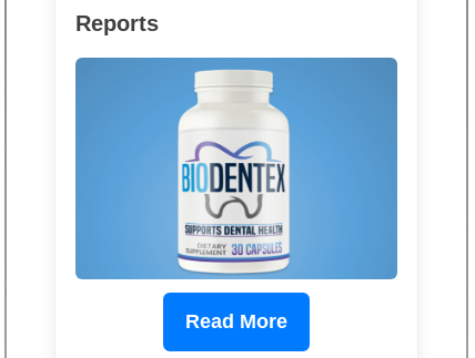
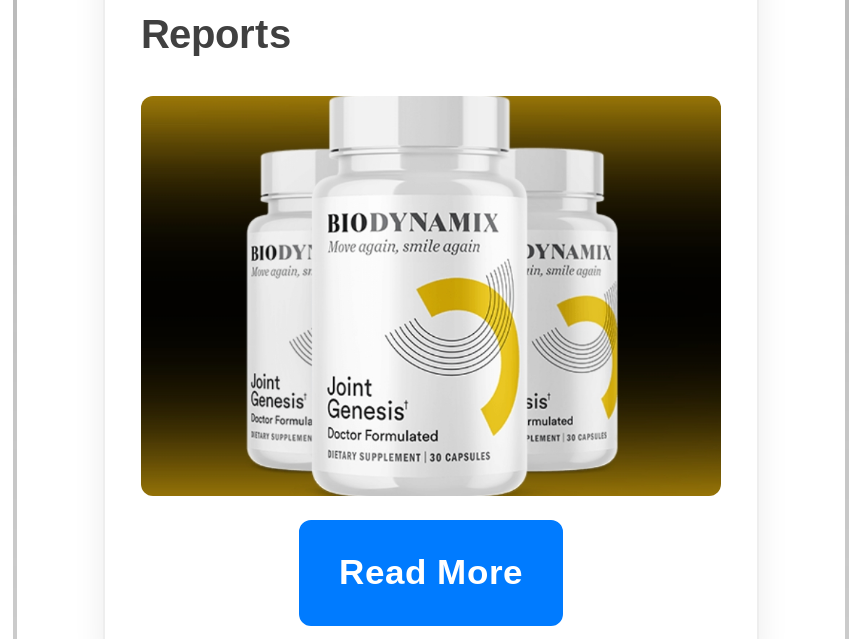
[74,57,398,280] [image] -> [139,93,723,499] [image]

